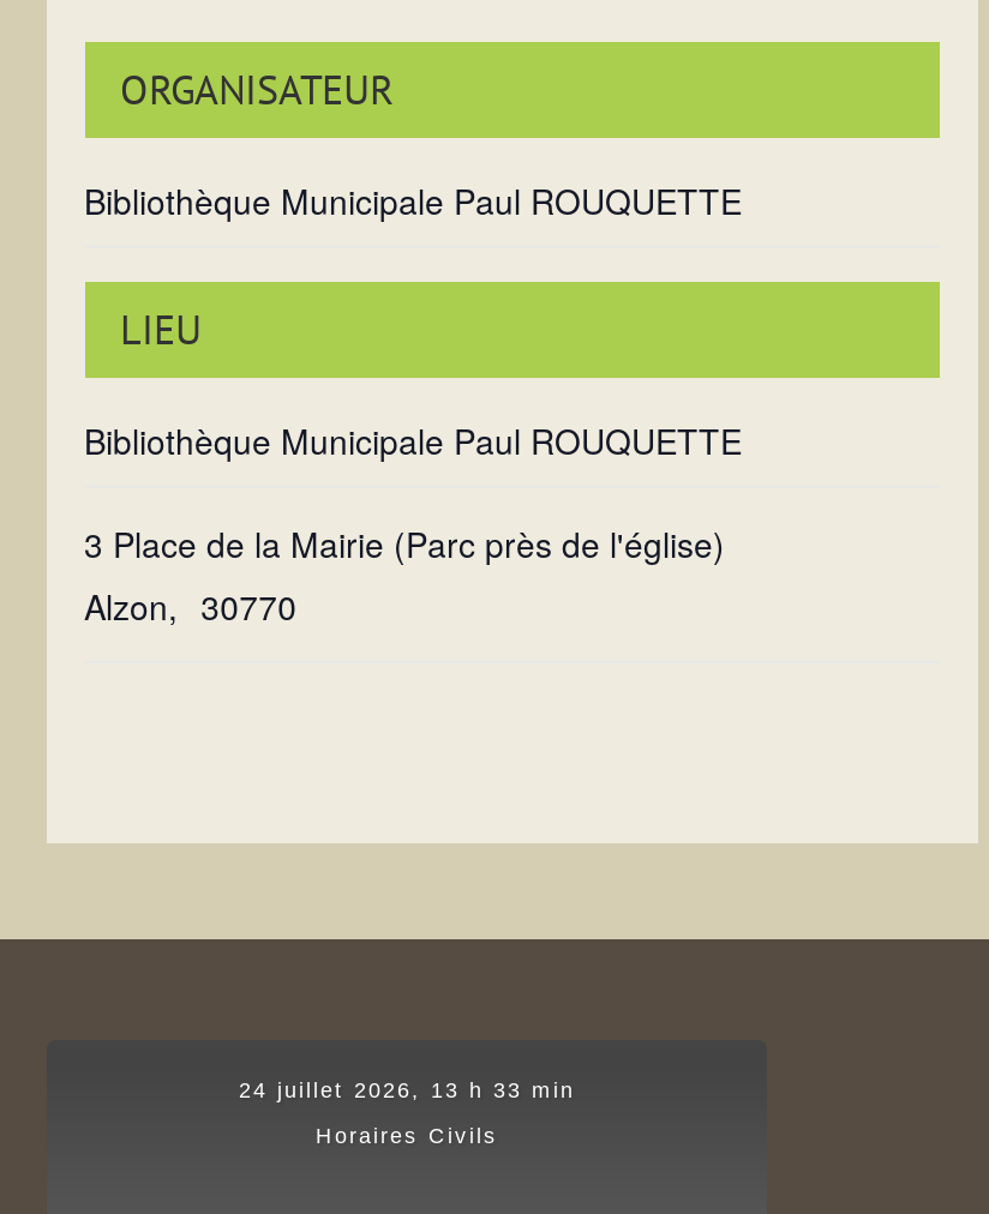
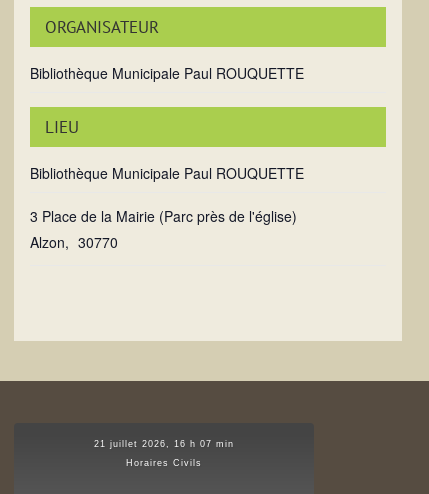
[239,1077,575,1101] 24 juillet 2026, 13 h 33 min -> [94,439,234,449] 21 juillet 2026, 16 h 07 min

